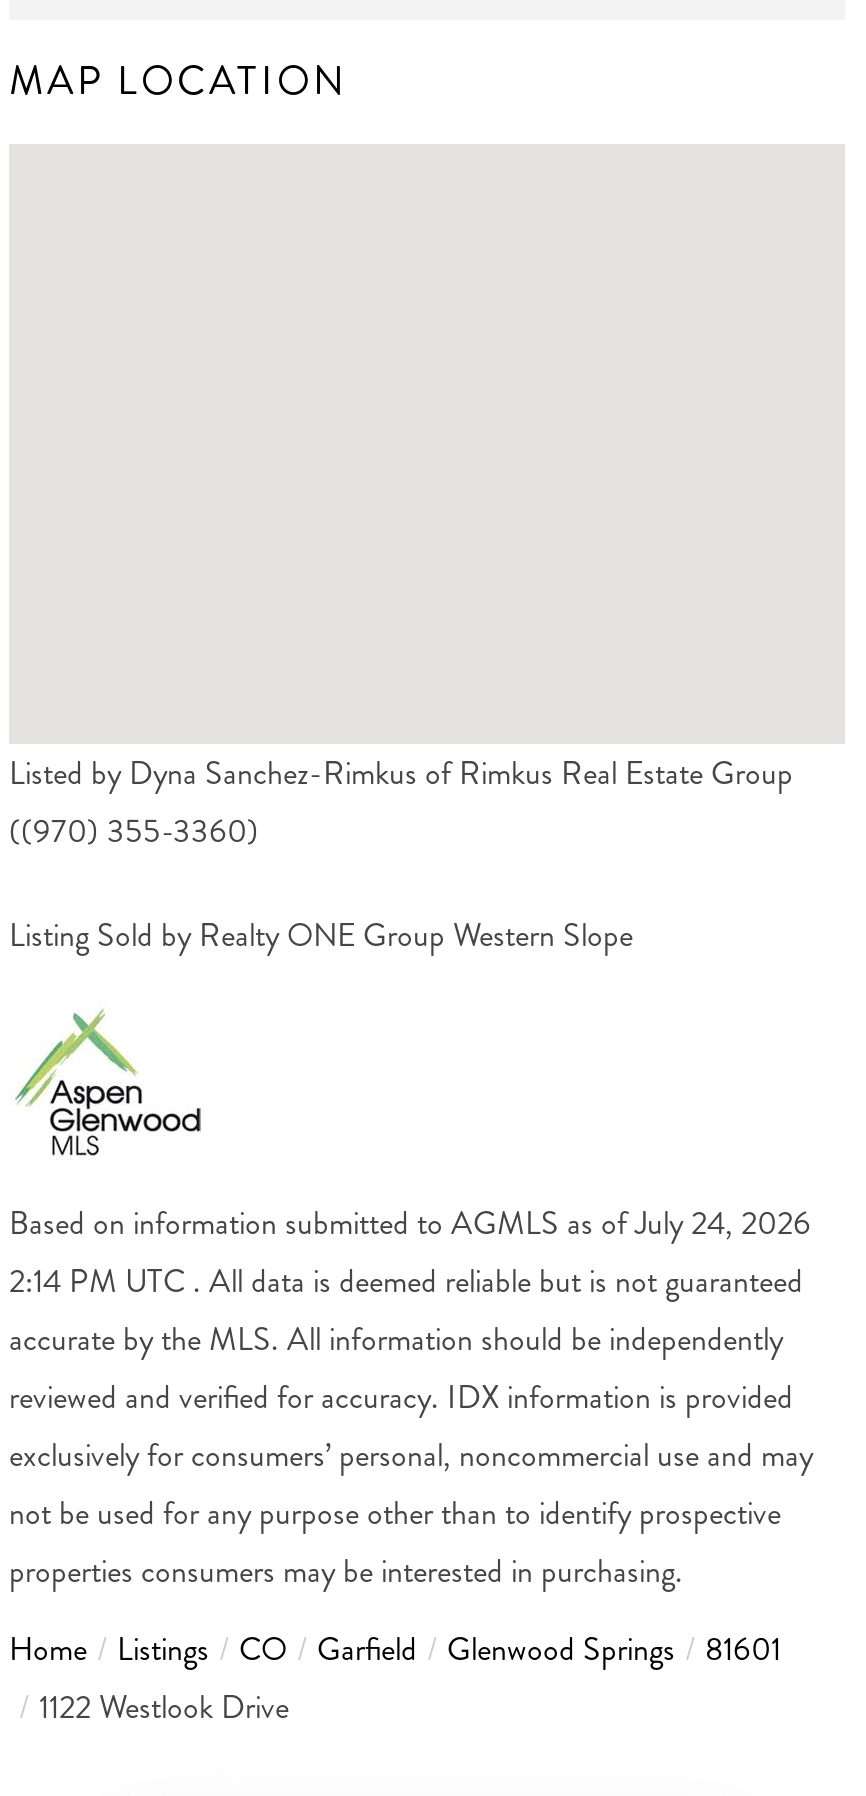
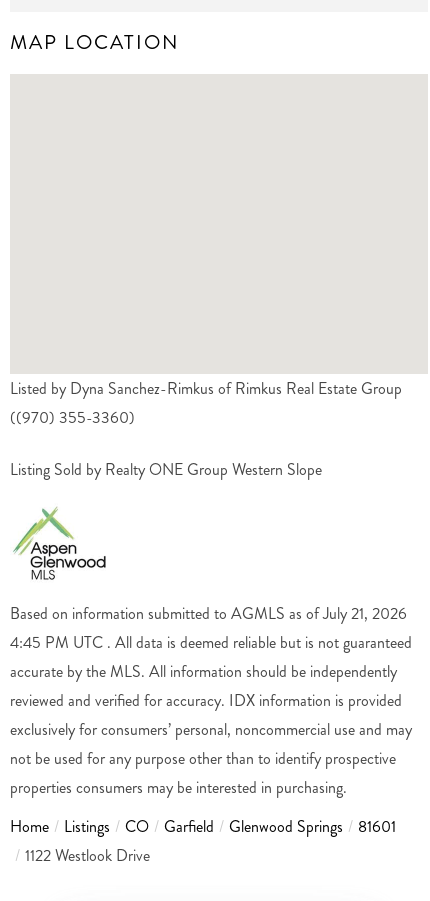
[9,1199,811,1245] Based on information submitted to AGMLS as of July 24, 2026 -> [10,602,407,625] Based on information submitted to AGMLS as of July 21, 2026
[9,1257,803,1303] 2:14 PM UTC . All data is deemed reliable but is not guaranteed -> [10,631,412,654] 4:45 PM UTC . All data is deemed reliable but is not guaranteed

